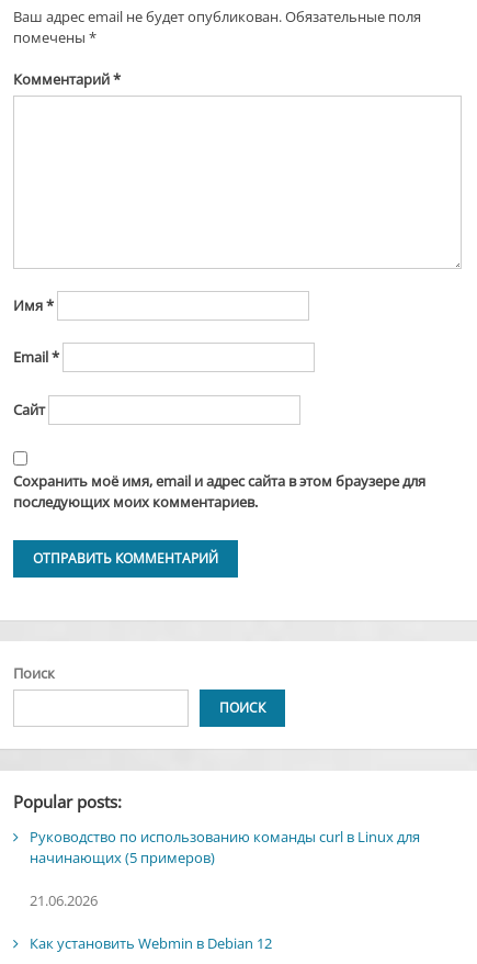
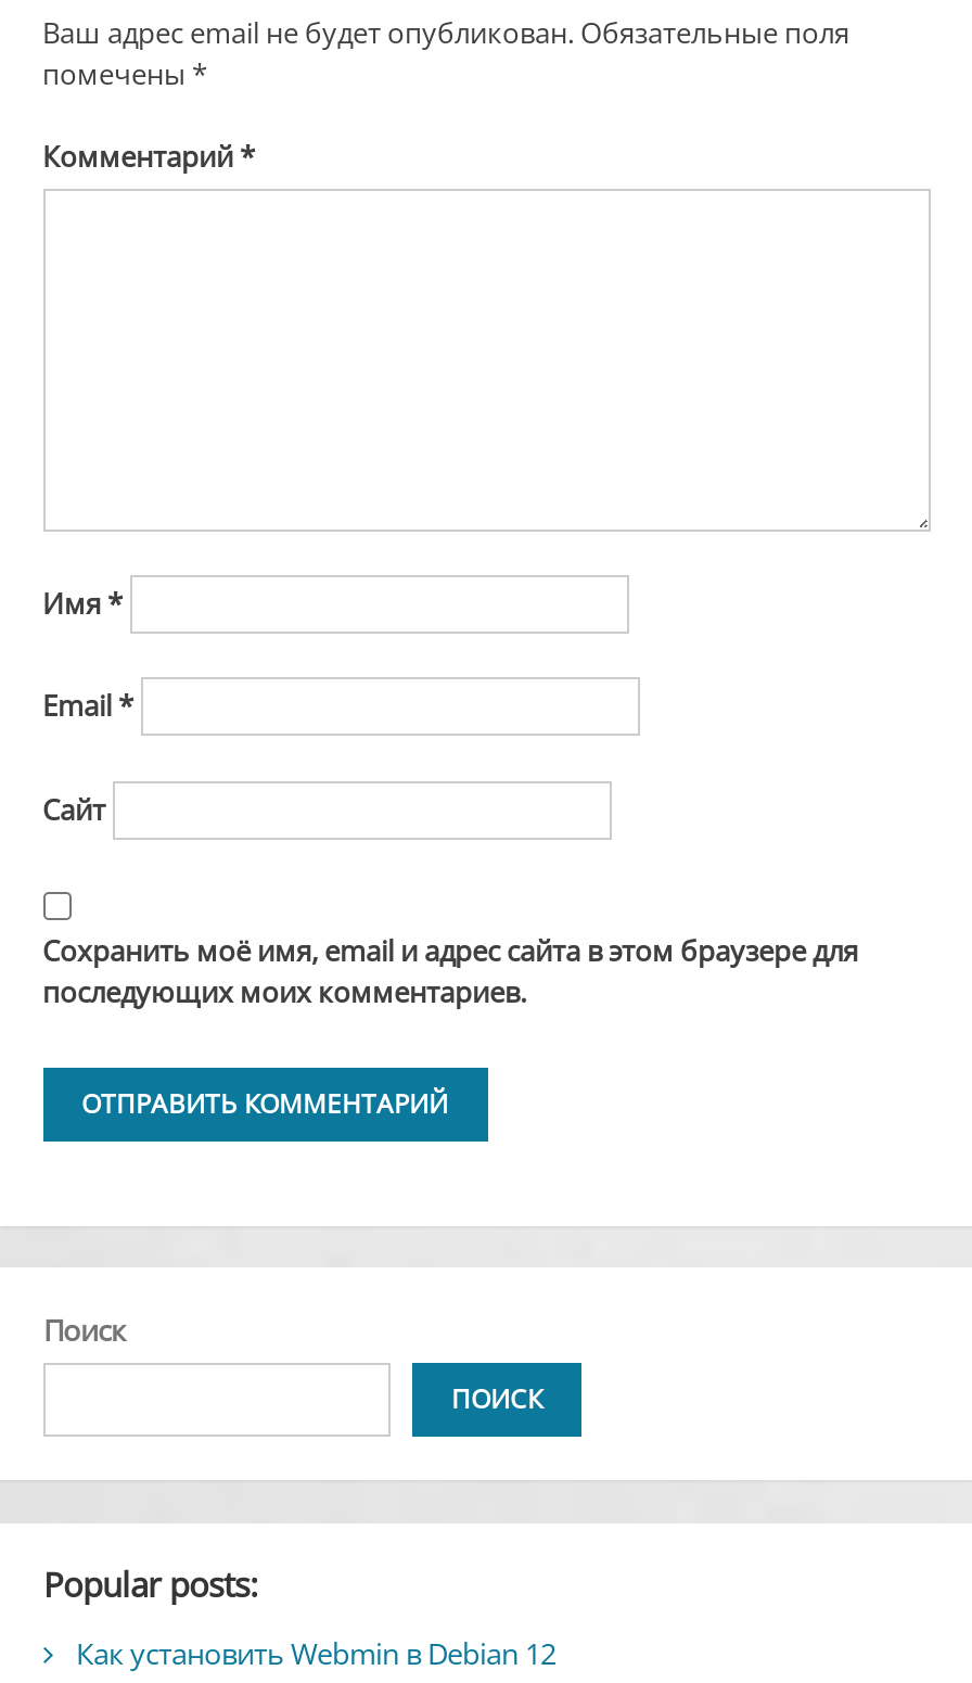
[29,827,420,910] Руководство по использованию команды curl в Linux для | начинающих (5 примеров) | 21.06.2026 -> none

